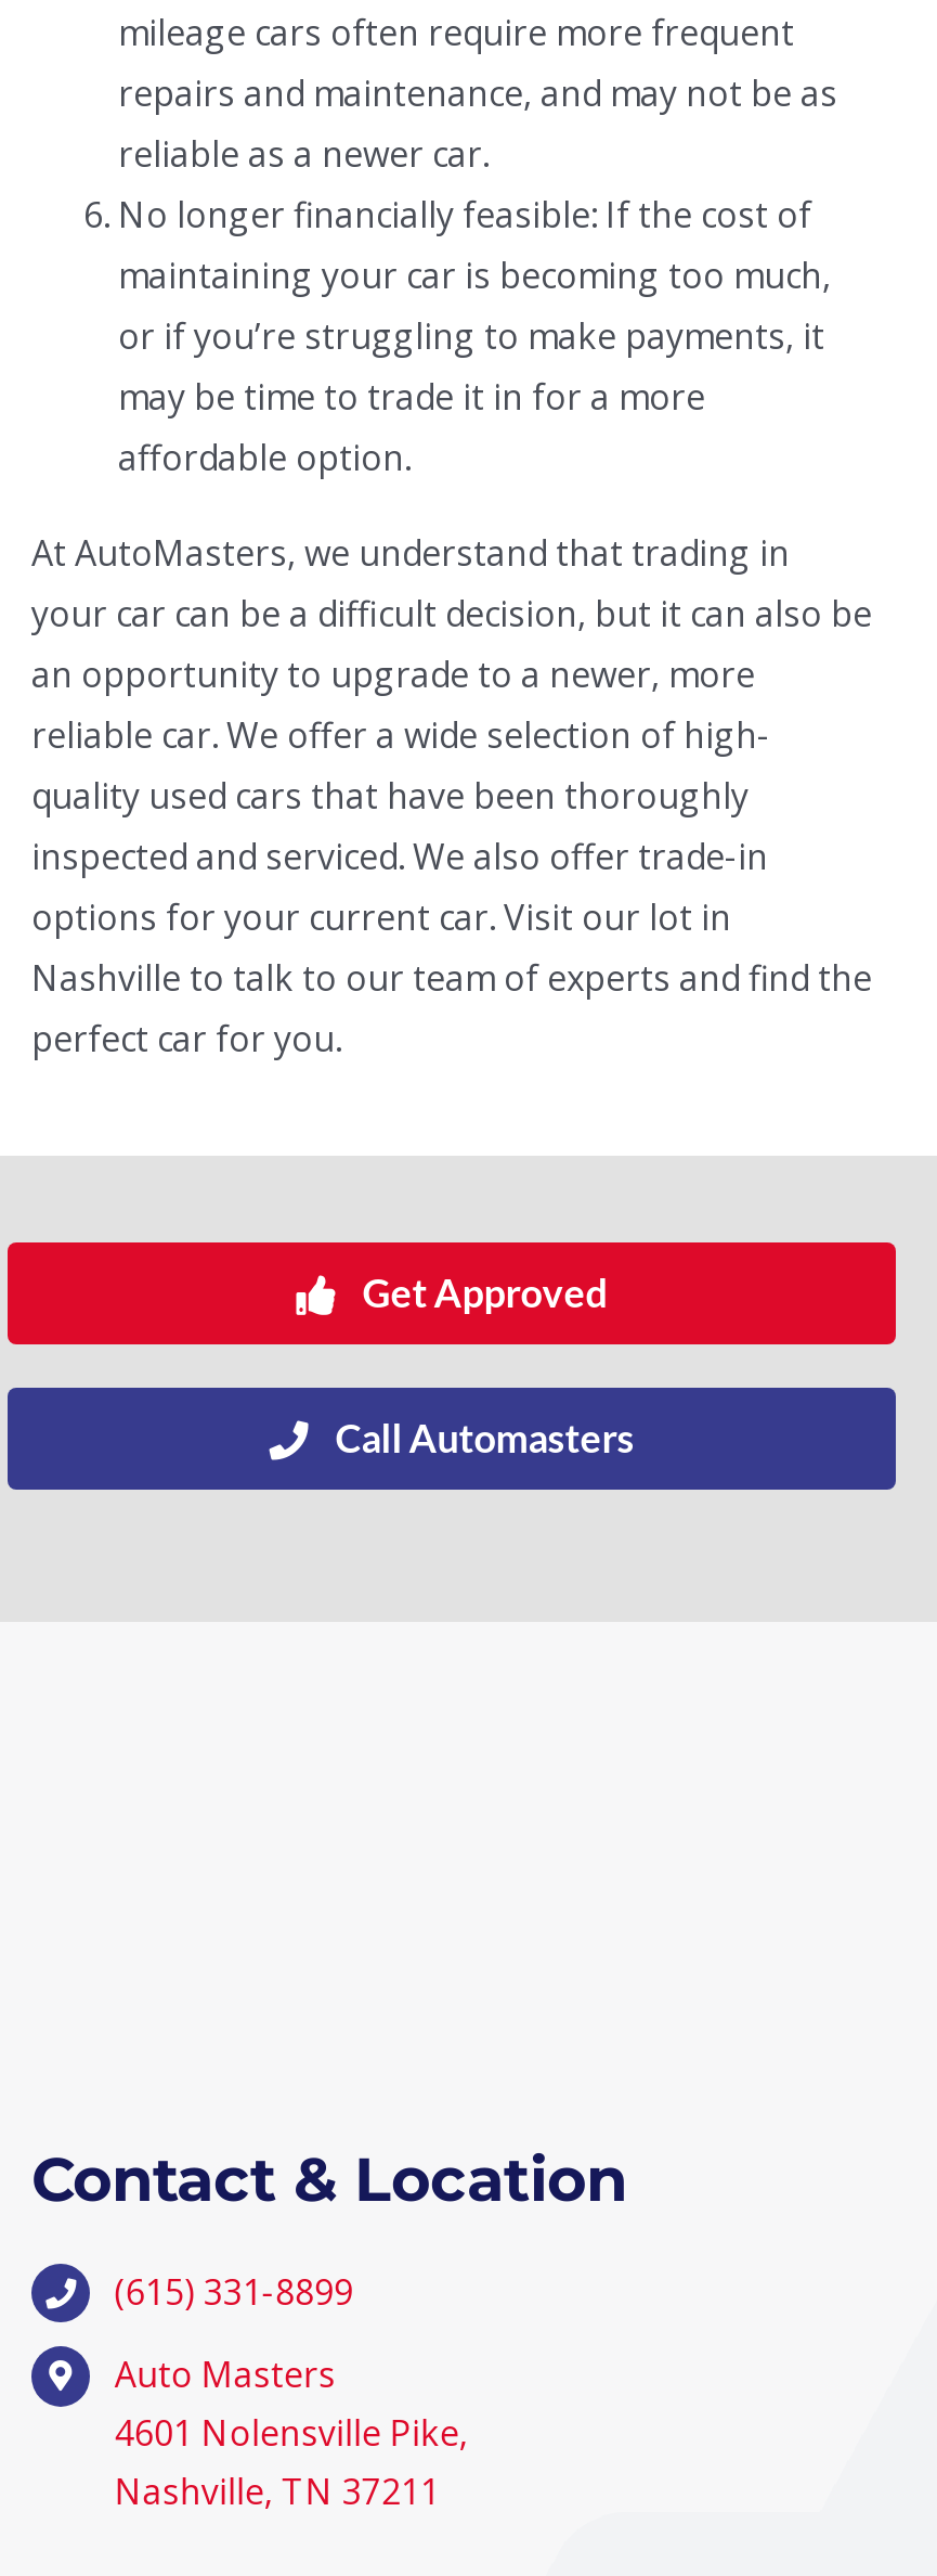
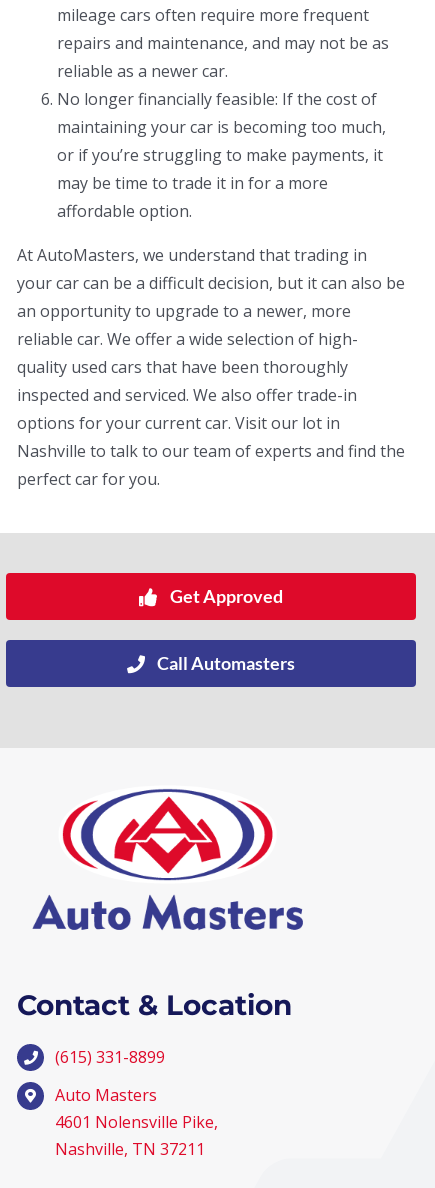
none -> [32,895,132,931] [image]
none -> [62,788,274,881] [image]
none -> [142,895,304,931] [image]

